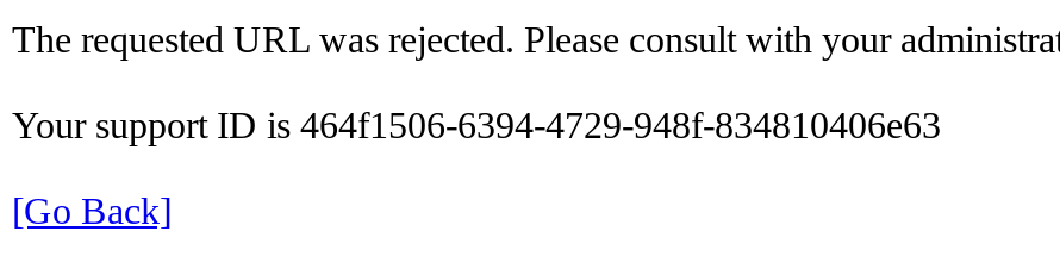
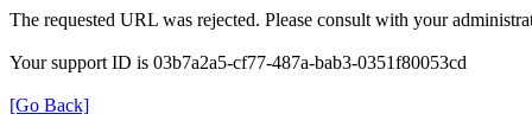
[12,105,941,145] Your support ID is 464f1506-6394-4729-948f-834810406e63 -> [9,52,467,72] Your support ID is 03b7a2a5-cf77-487a-bab3-0351f80053cd

